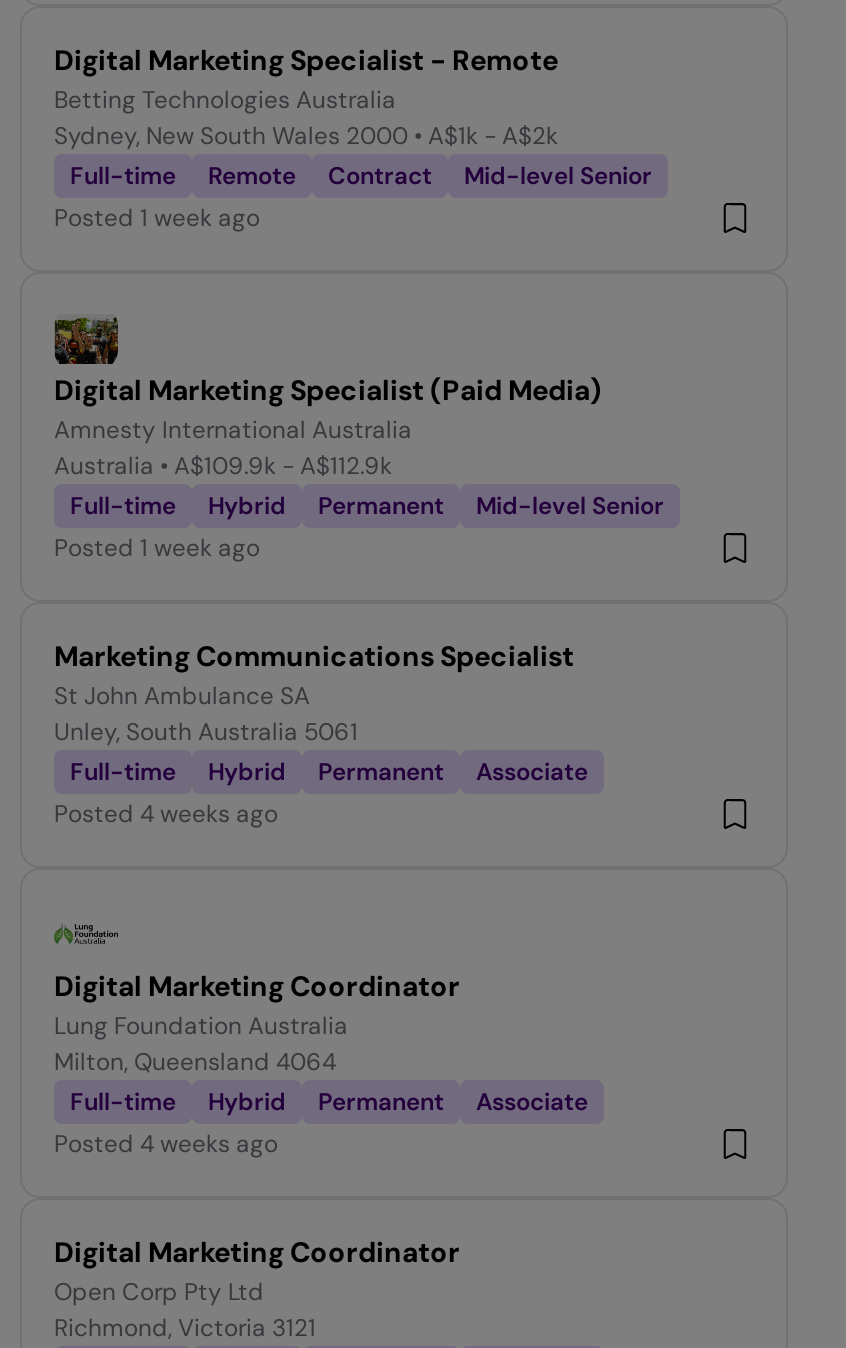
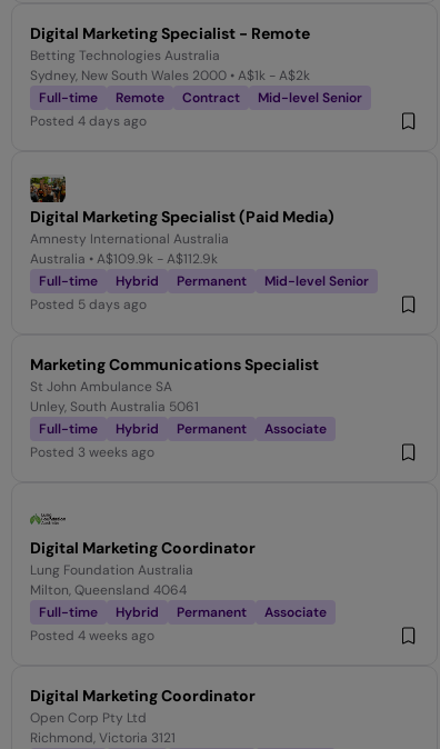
[54,203,260,235] Posted 1 week ago -> [30,113,147,130] Posted 4 days ago
[54,533,260,565] Posted 1 week ago -> [30,296,147,314] Posted 5 days ago
[54,799,278,831] Posted 4 weeks ago -> [30,444,154,462] Posted 3 weeks ago

